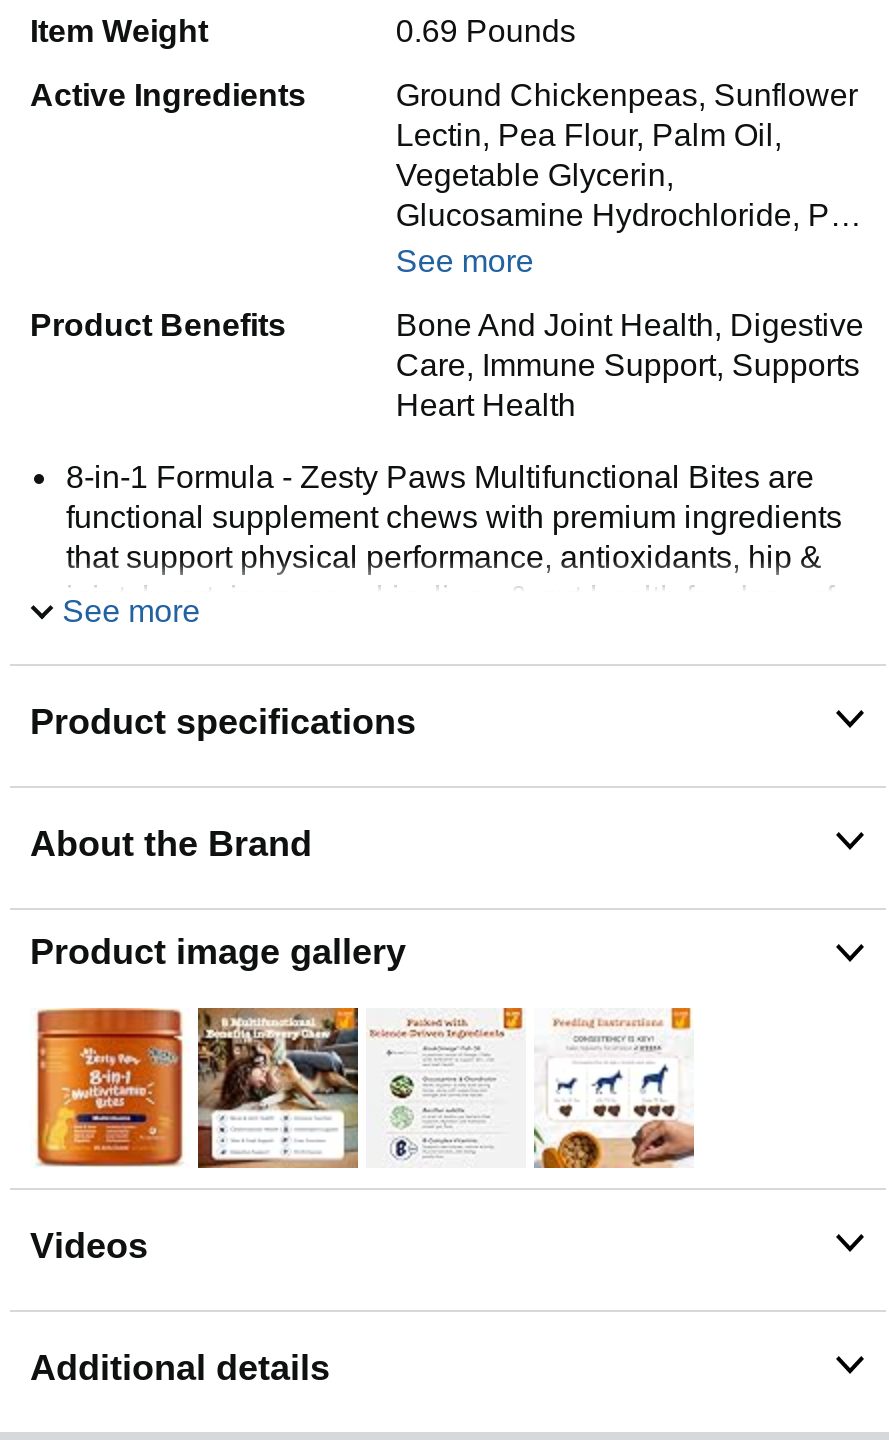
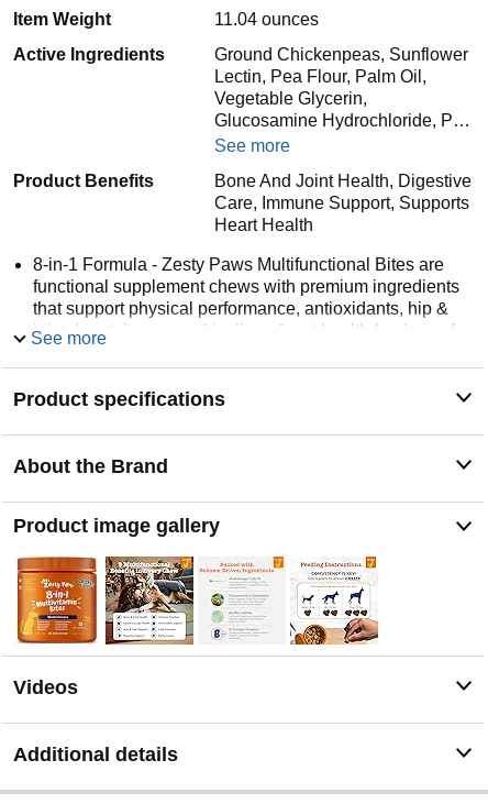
[396,14,576,48] 0.69 Pounds -> [214,10,319,29] 11.04 ounces

